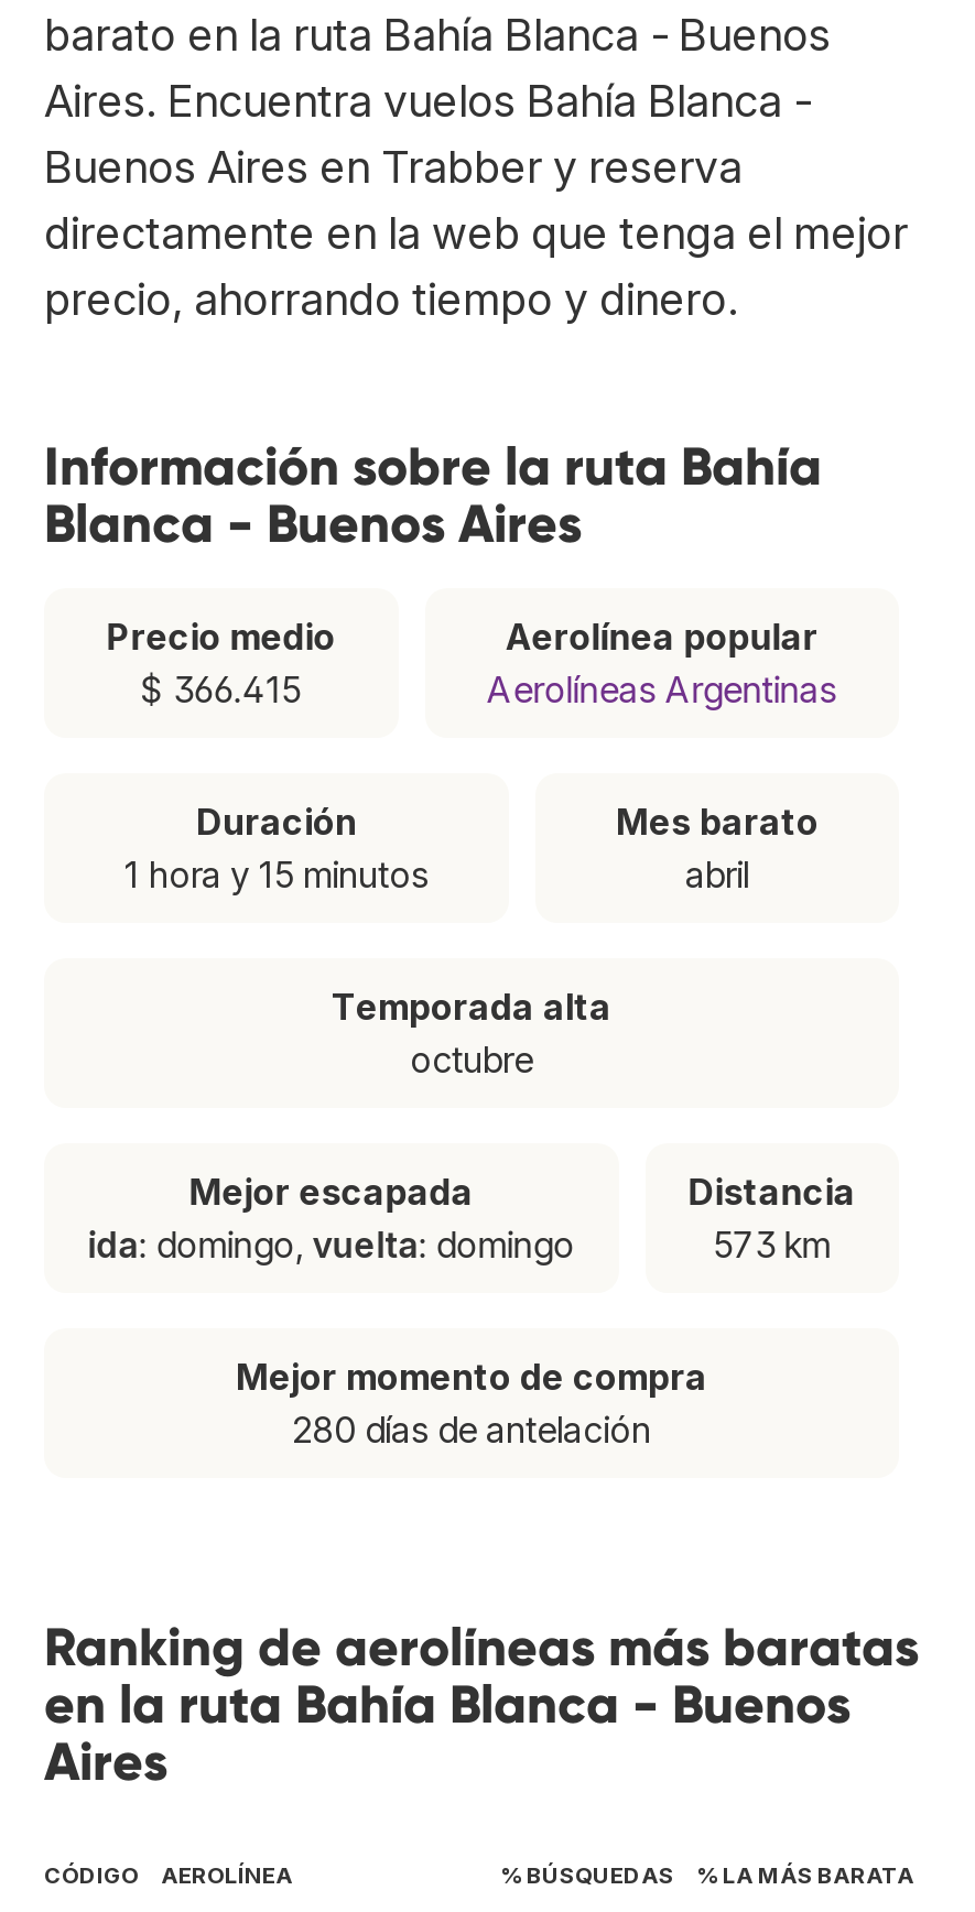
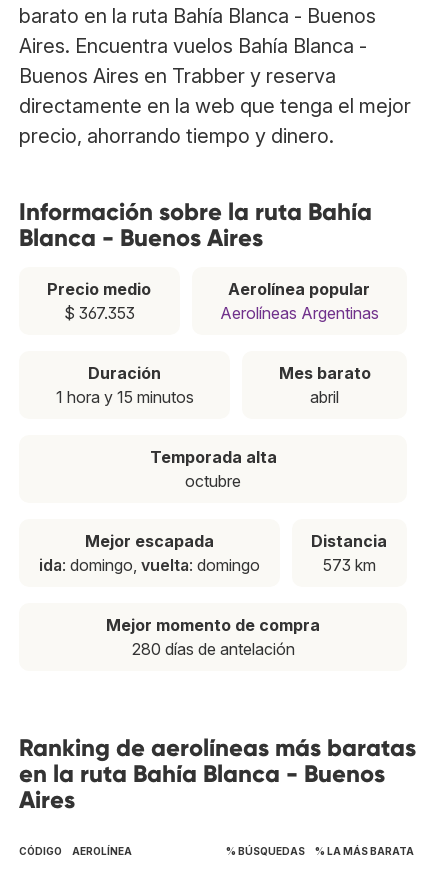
[141,667,301,711] $ 366.415 -> [64,303,135,323] $ 367.353

